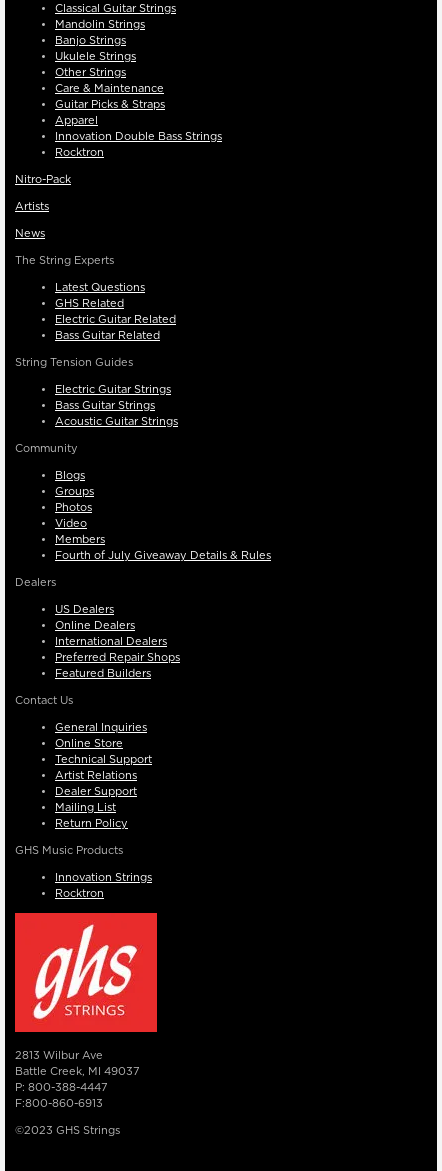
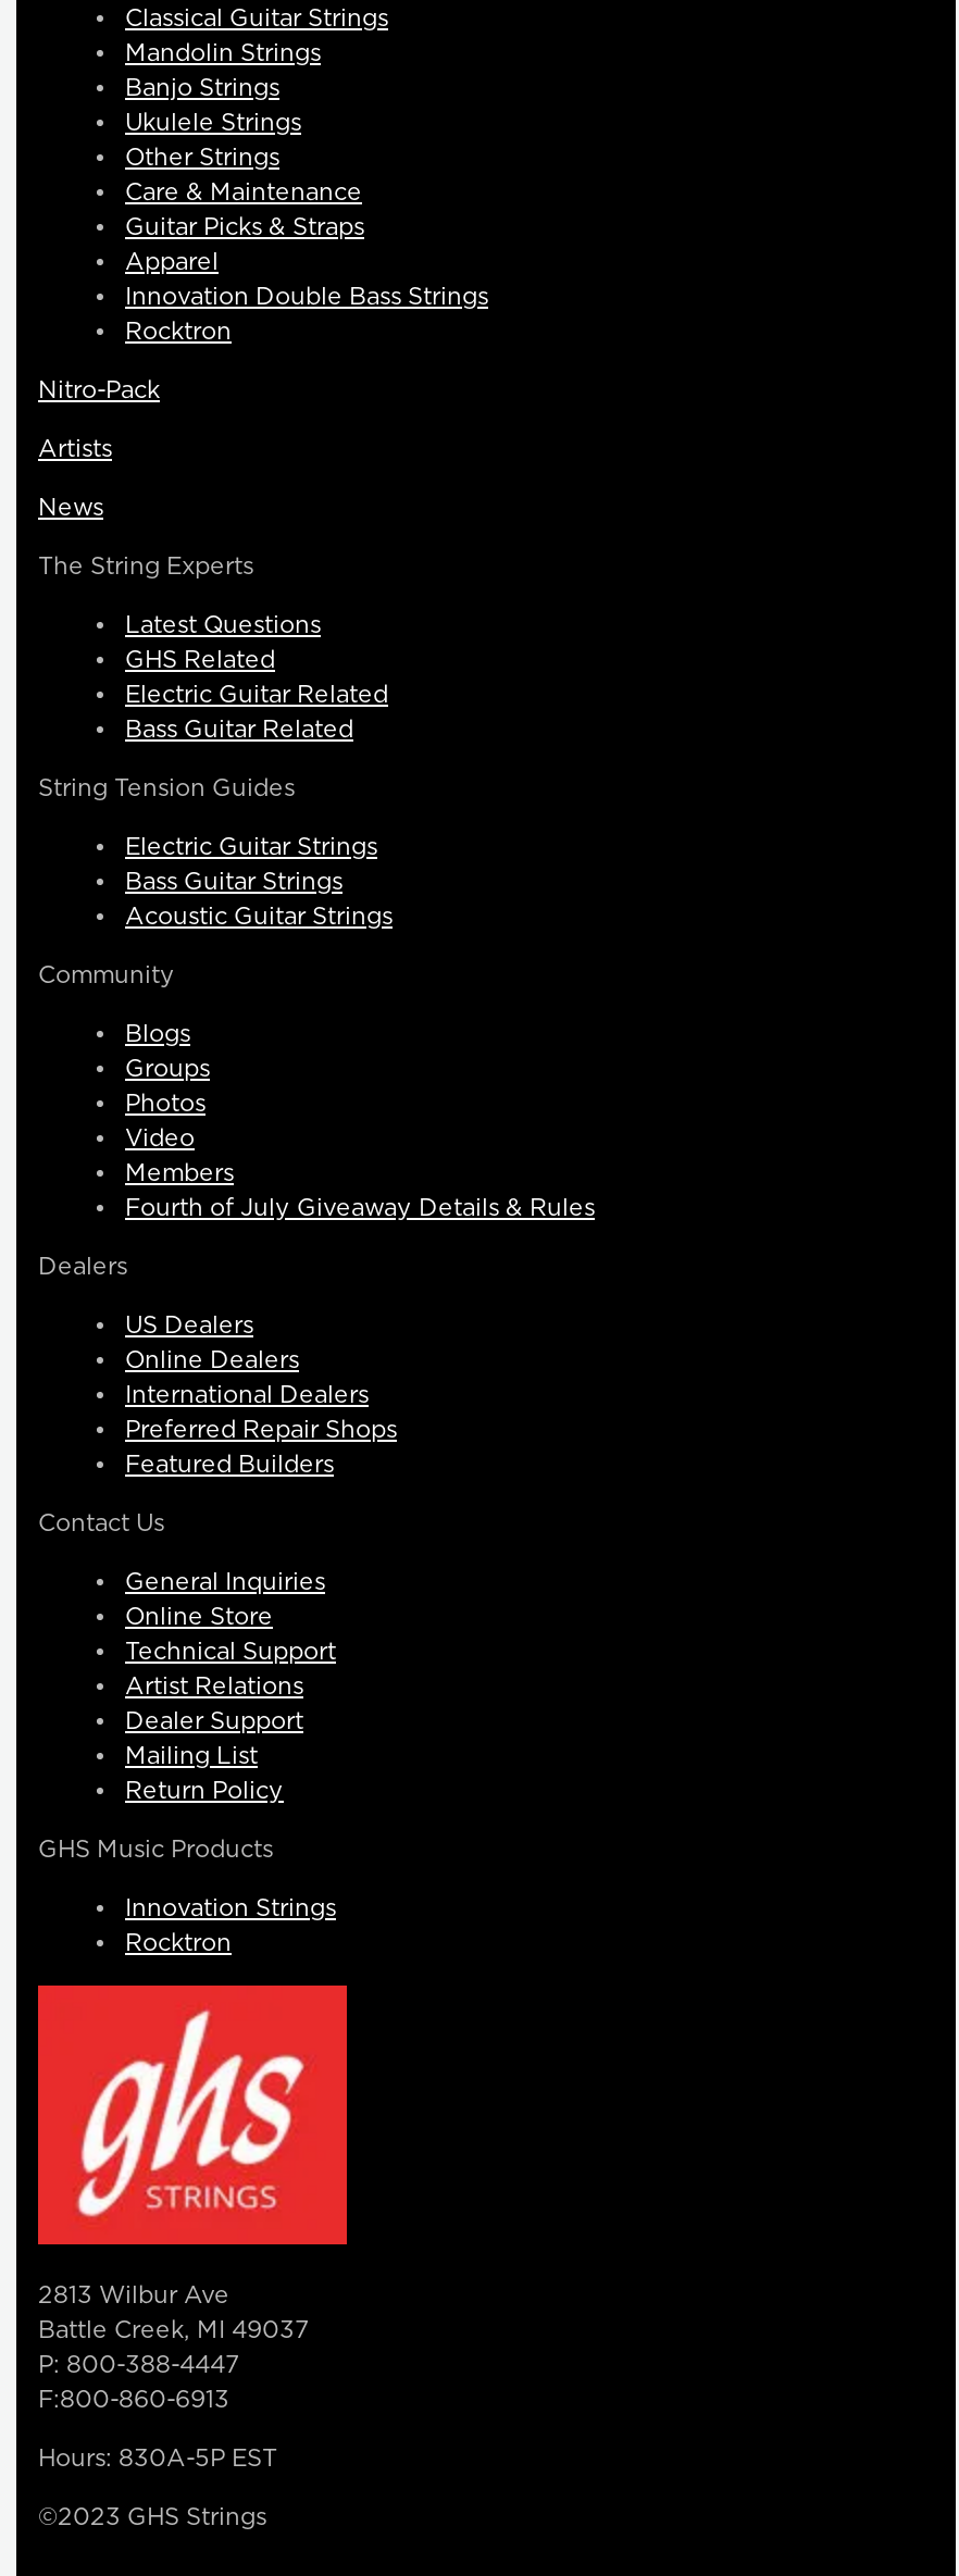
none -> [38,2447,277,2471] Hours: 830A-5P EST

